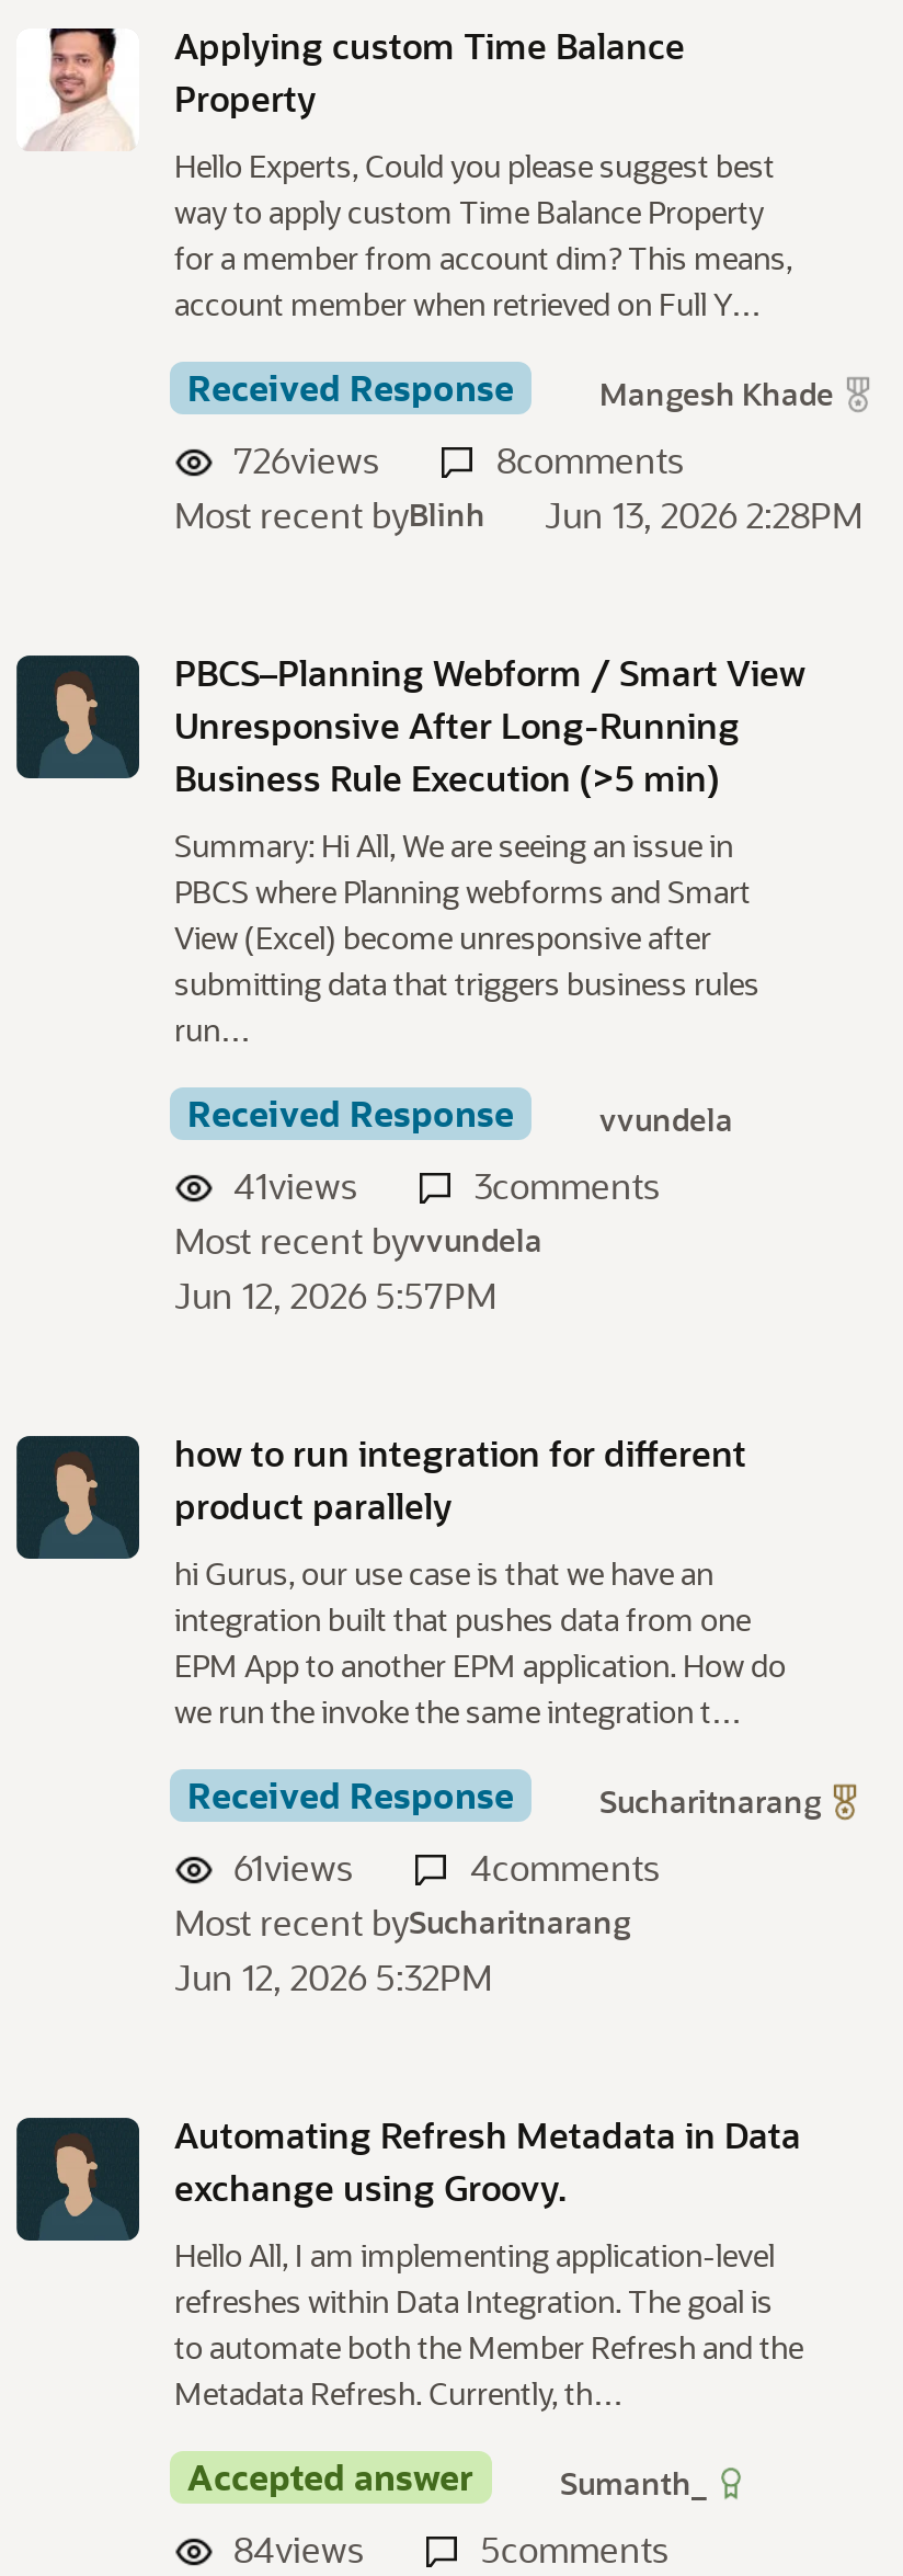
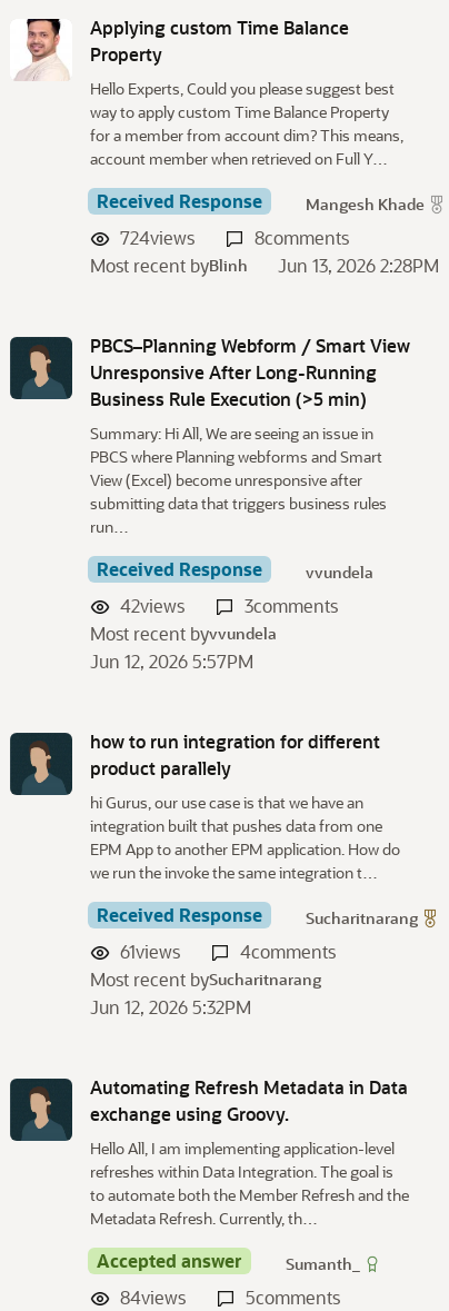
[233,435,378,481] 726views -> [120,225,194,249] 724views
[233,1161,356,1207] 41views -> [120,593,184,617] 42views

